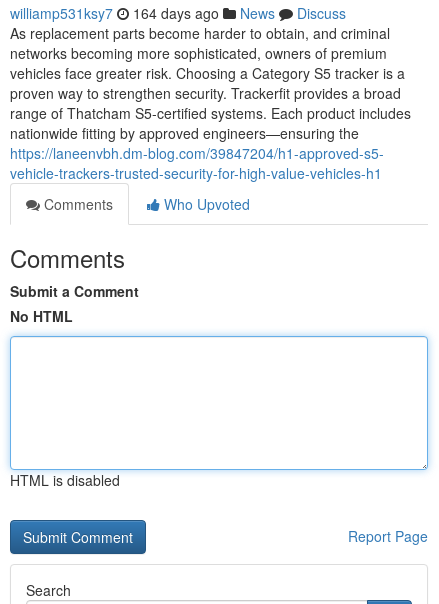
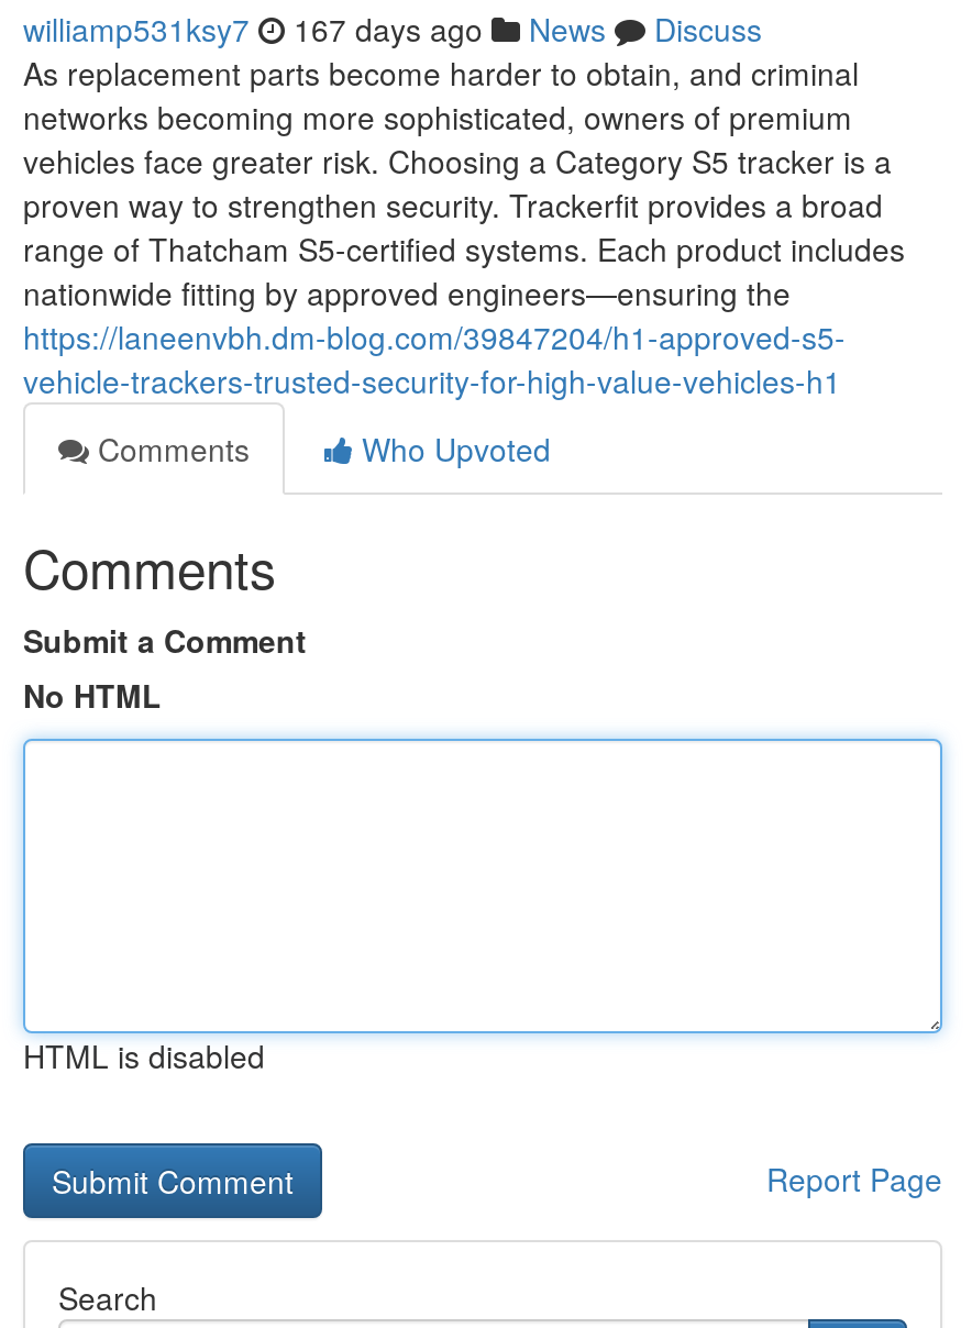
[10,3,346,23] williamp531ksy7 164 days ago News Discuss -> [23,7,762,51] williamp531ksy7 167 days ago News Discuss

